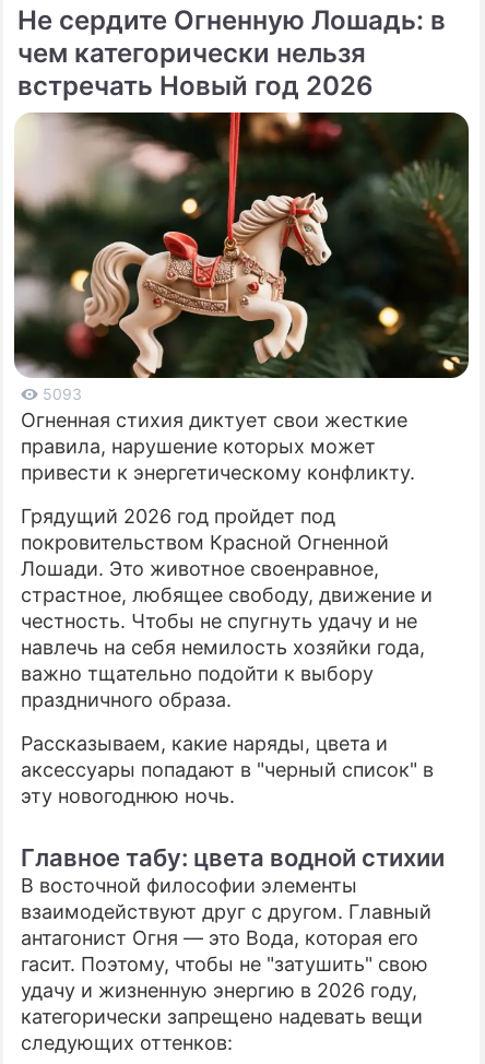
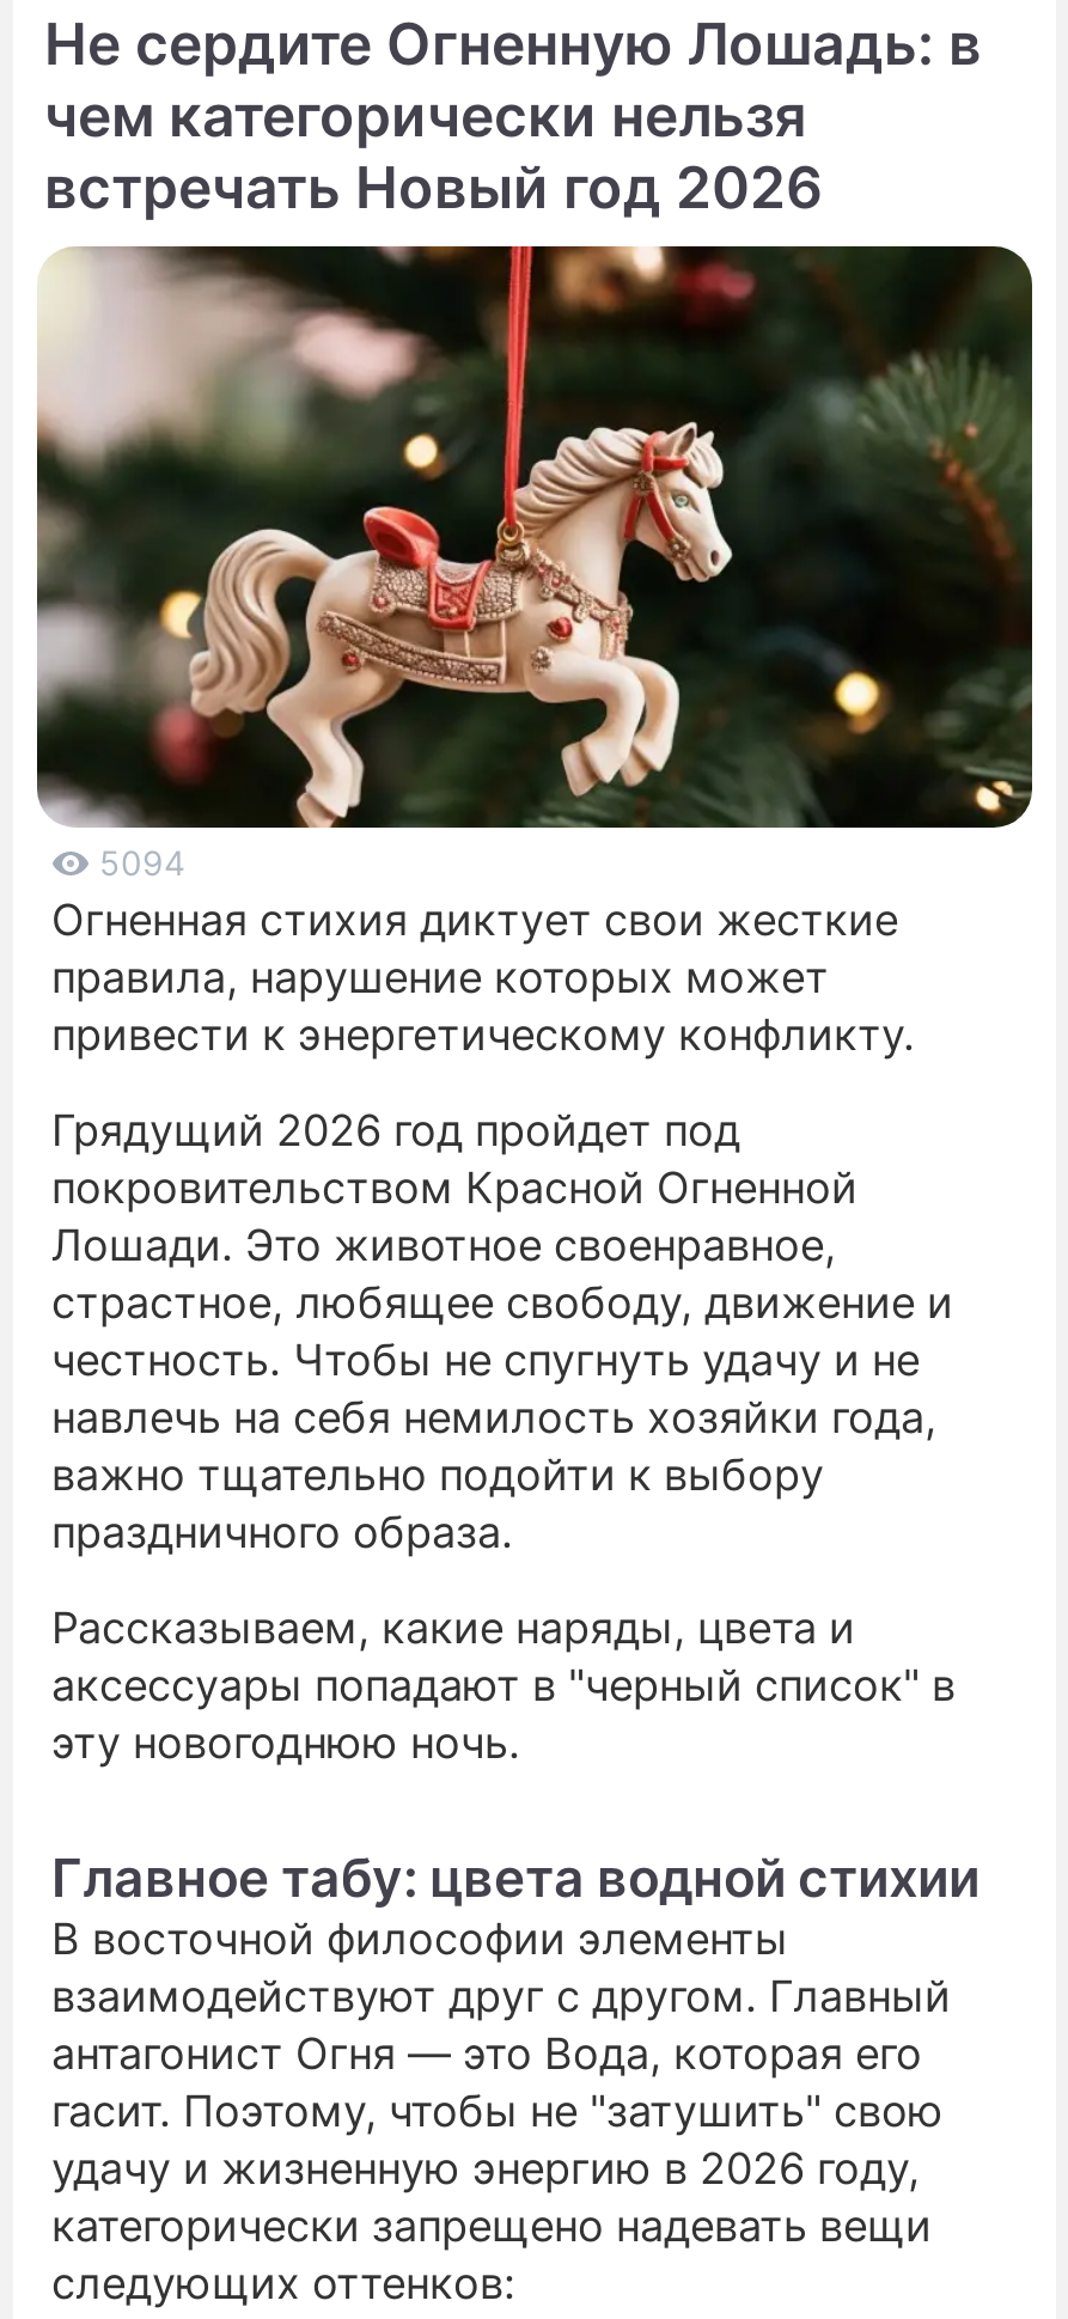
[43,384,82,403] 5093 -> [99,842,185,882] 5094

